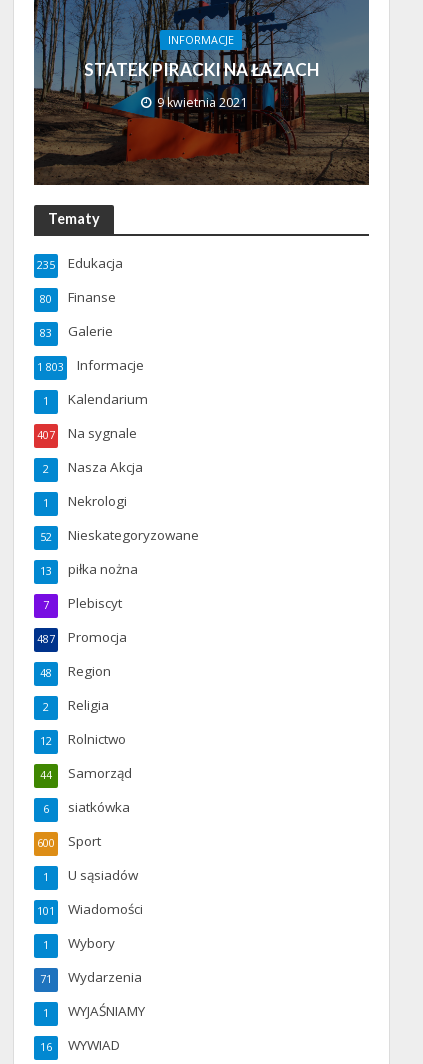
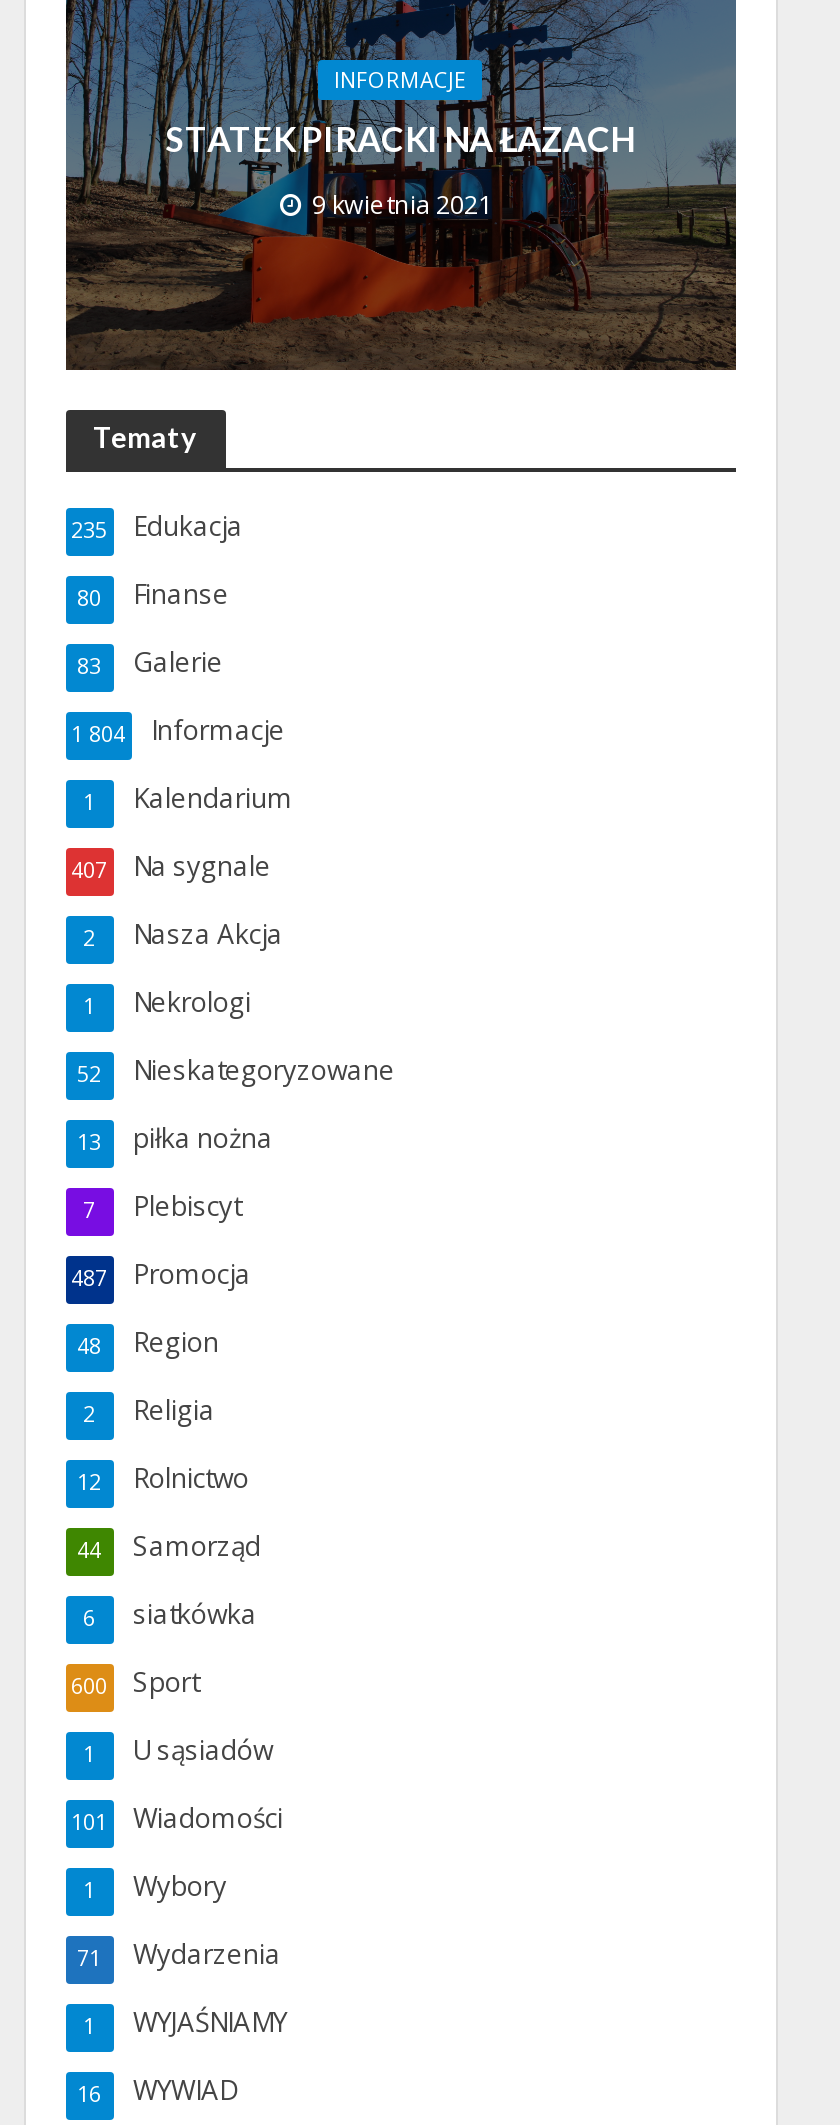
[36,356,143,374] 1 803 Informacje -> [71,713,285,749] 1 804 Informacje

